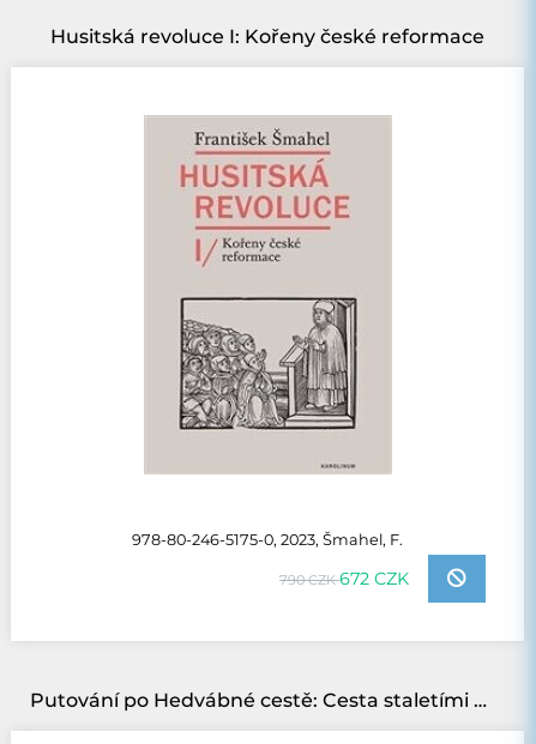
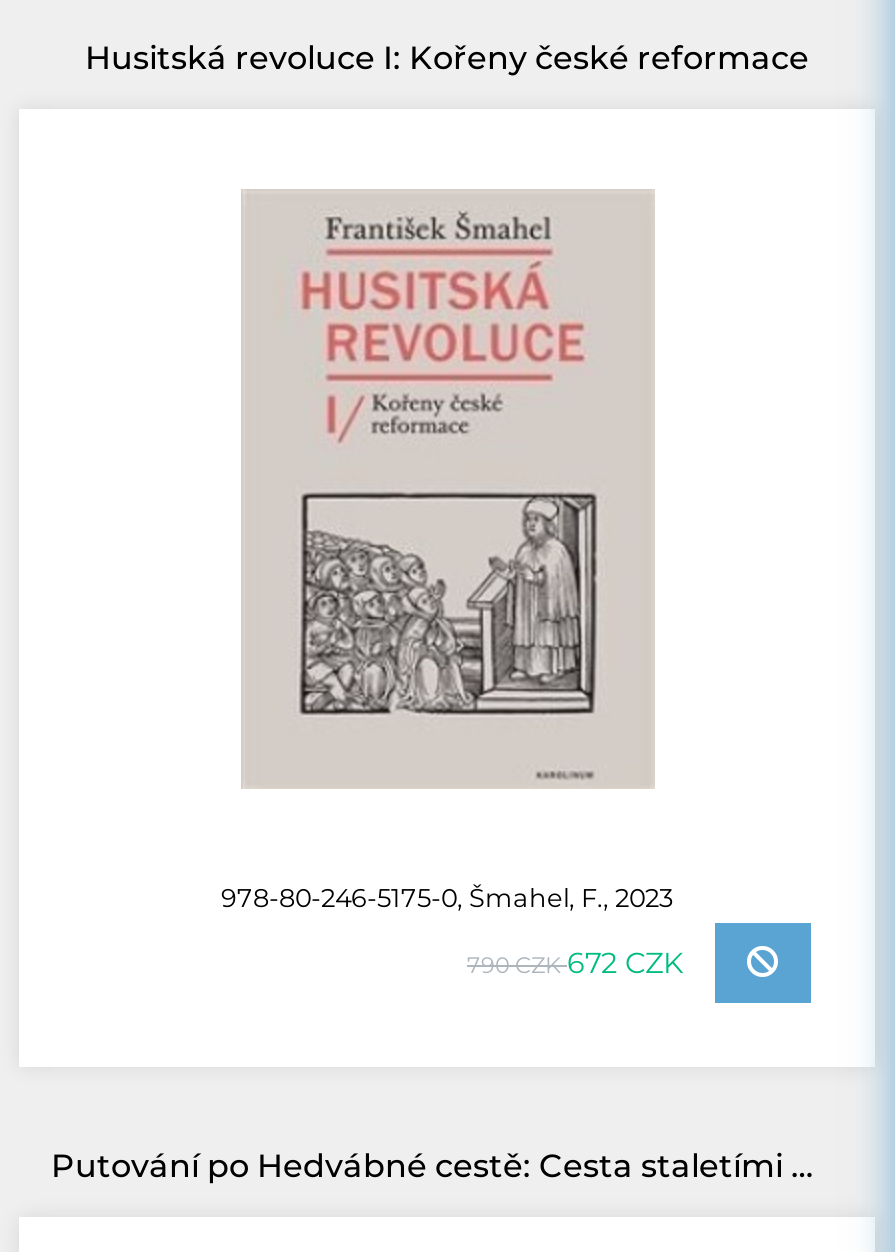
[132,531,403,549] 978-80-246-5175-0, 2023, Šmahel, F. -> [221,884,673,914] 978-80-246-5175-0, Šmahel, F., 2023

